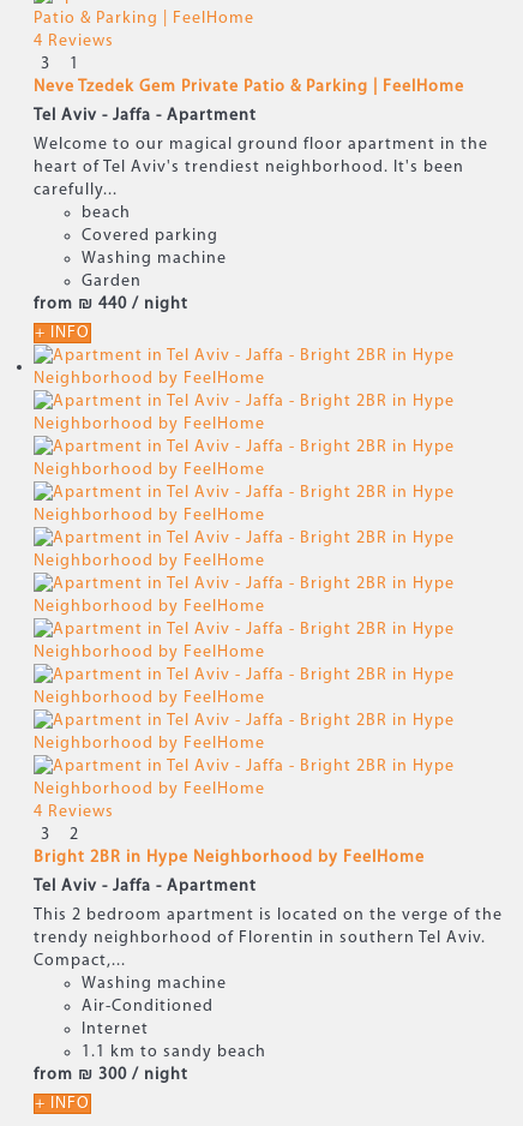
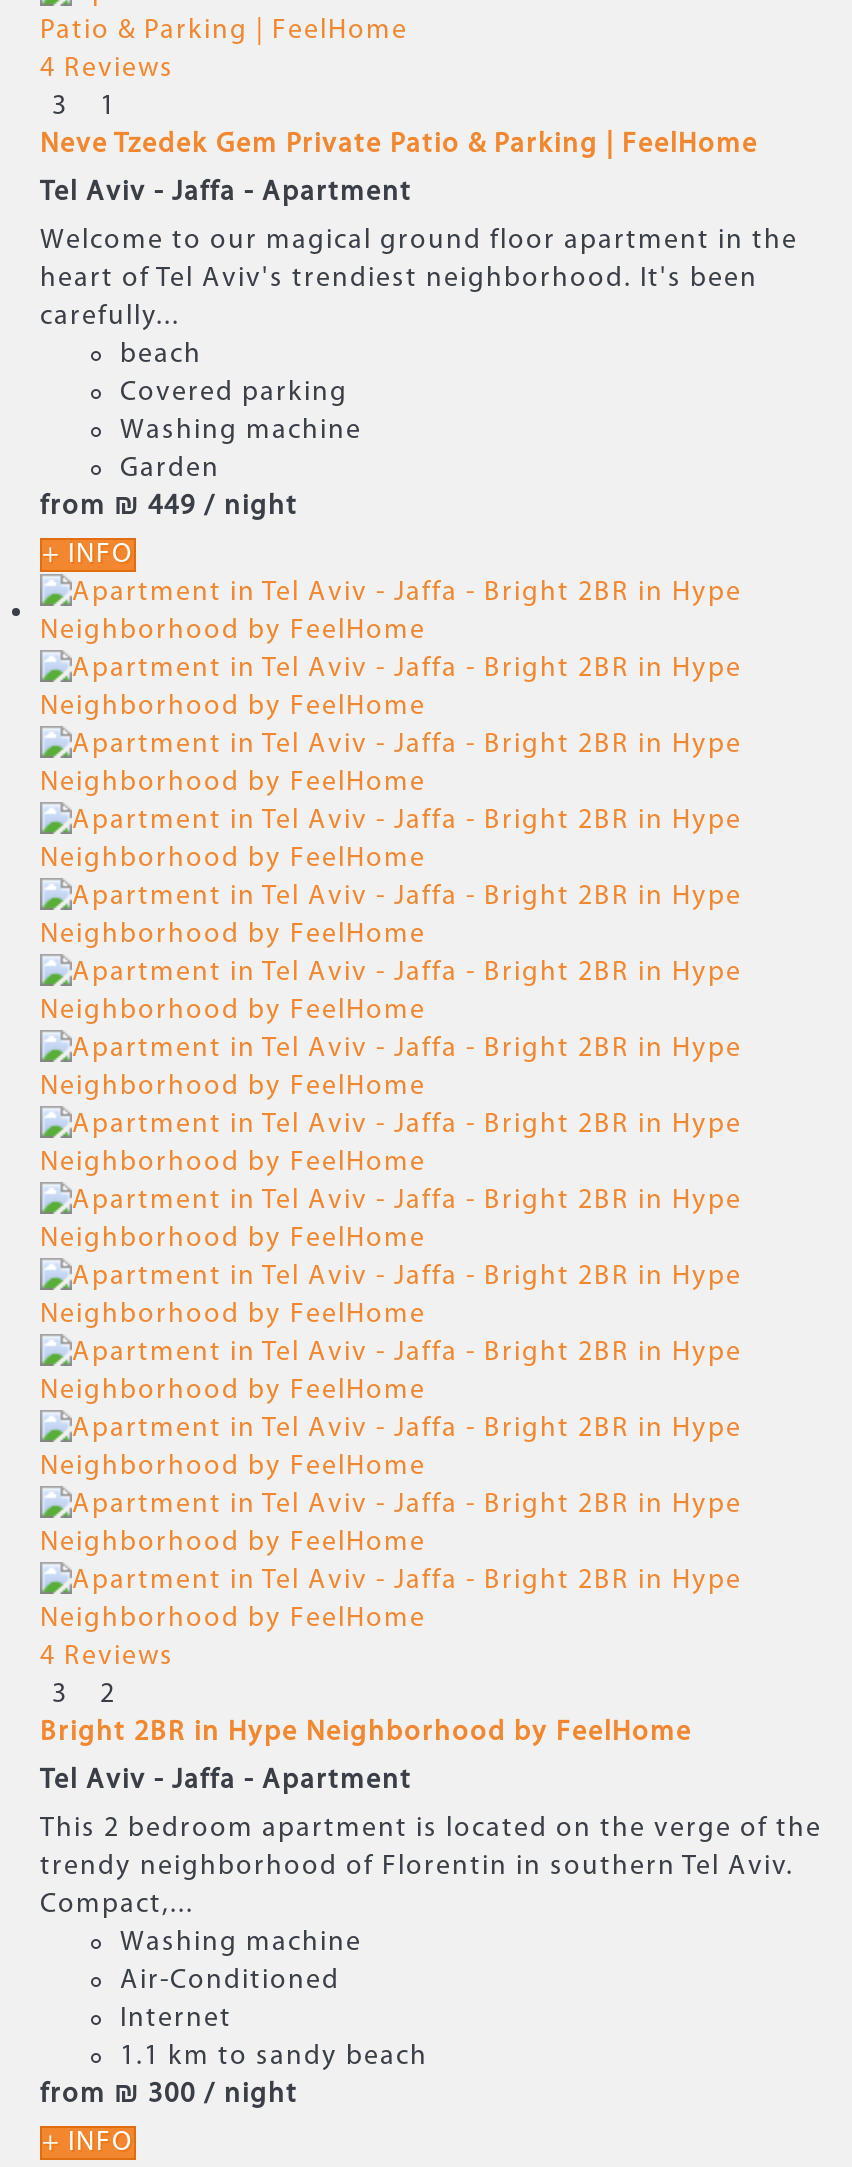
[34,295,188,313] from ₪ 440 / night -> [40,492,298,522] from ₪ 449 / night

